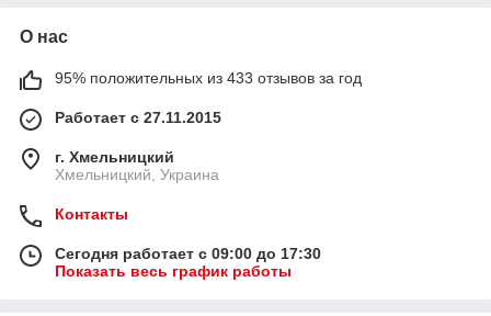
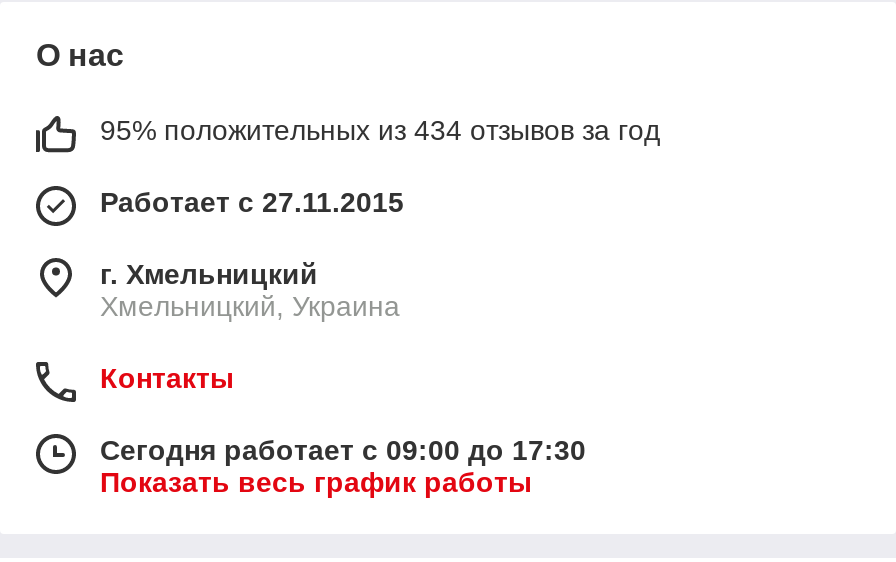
[55,69,362,86] 95% положительных из 433 отзывов за год -> [100,114,660,146] 95% положительных из 434 отзывов за год

